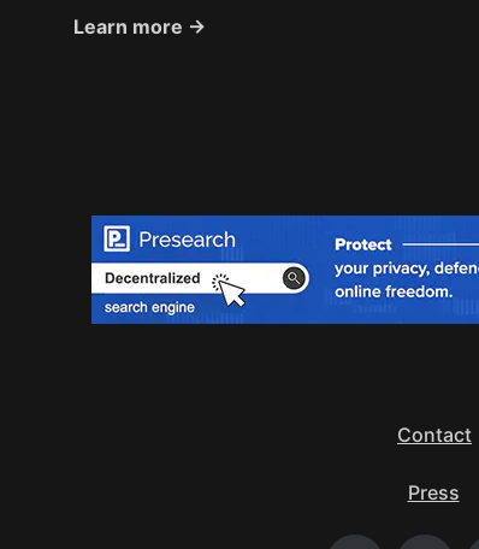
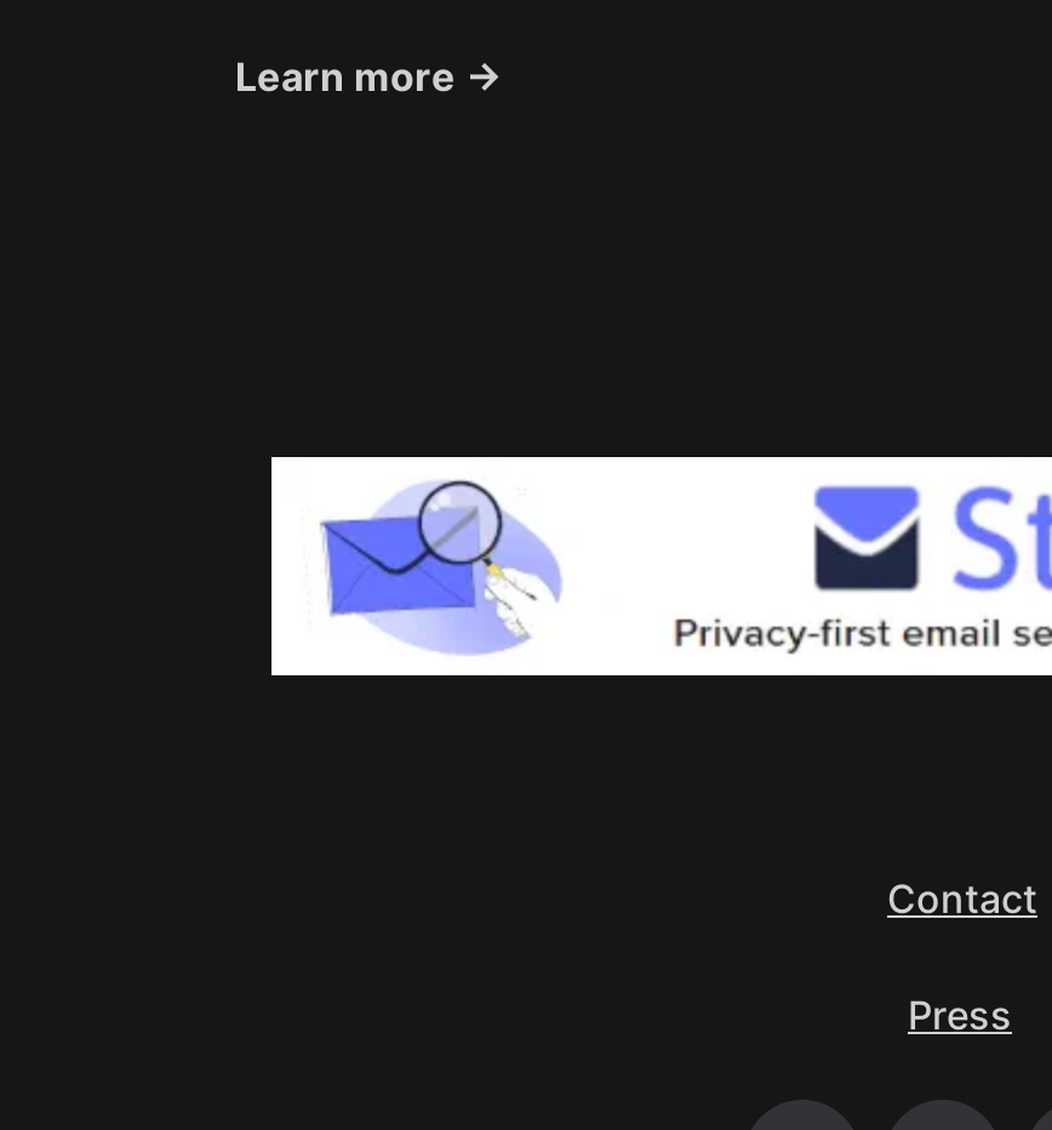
[90,214,475,325] [image] -> [269,453,1045,679] [image]

